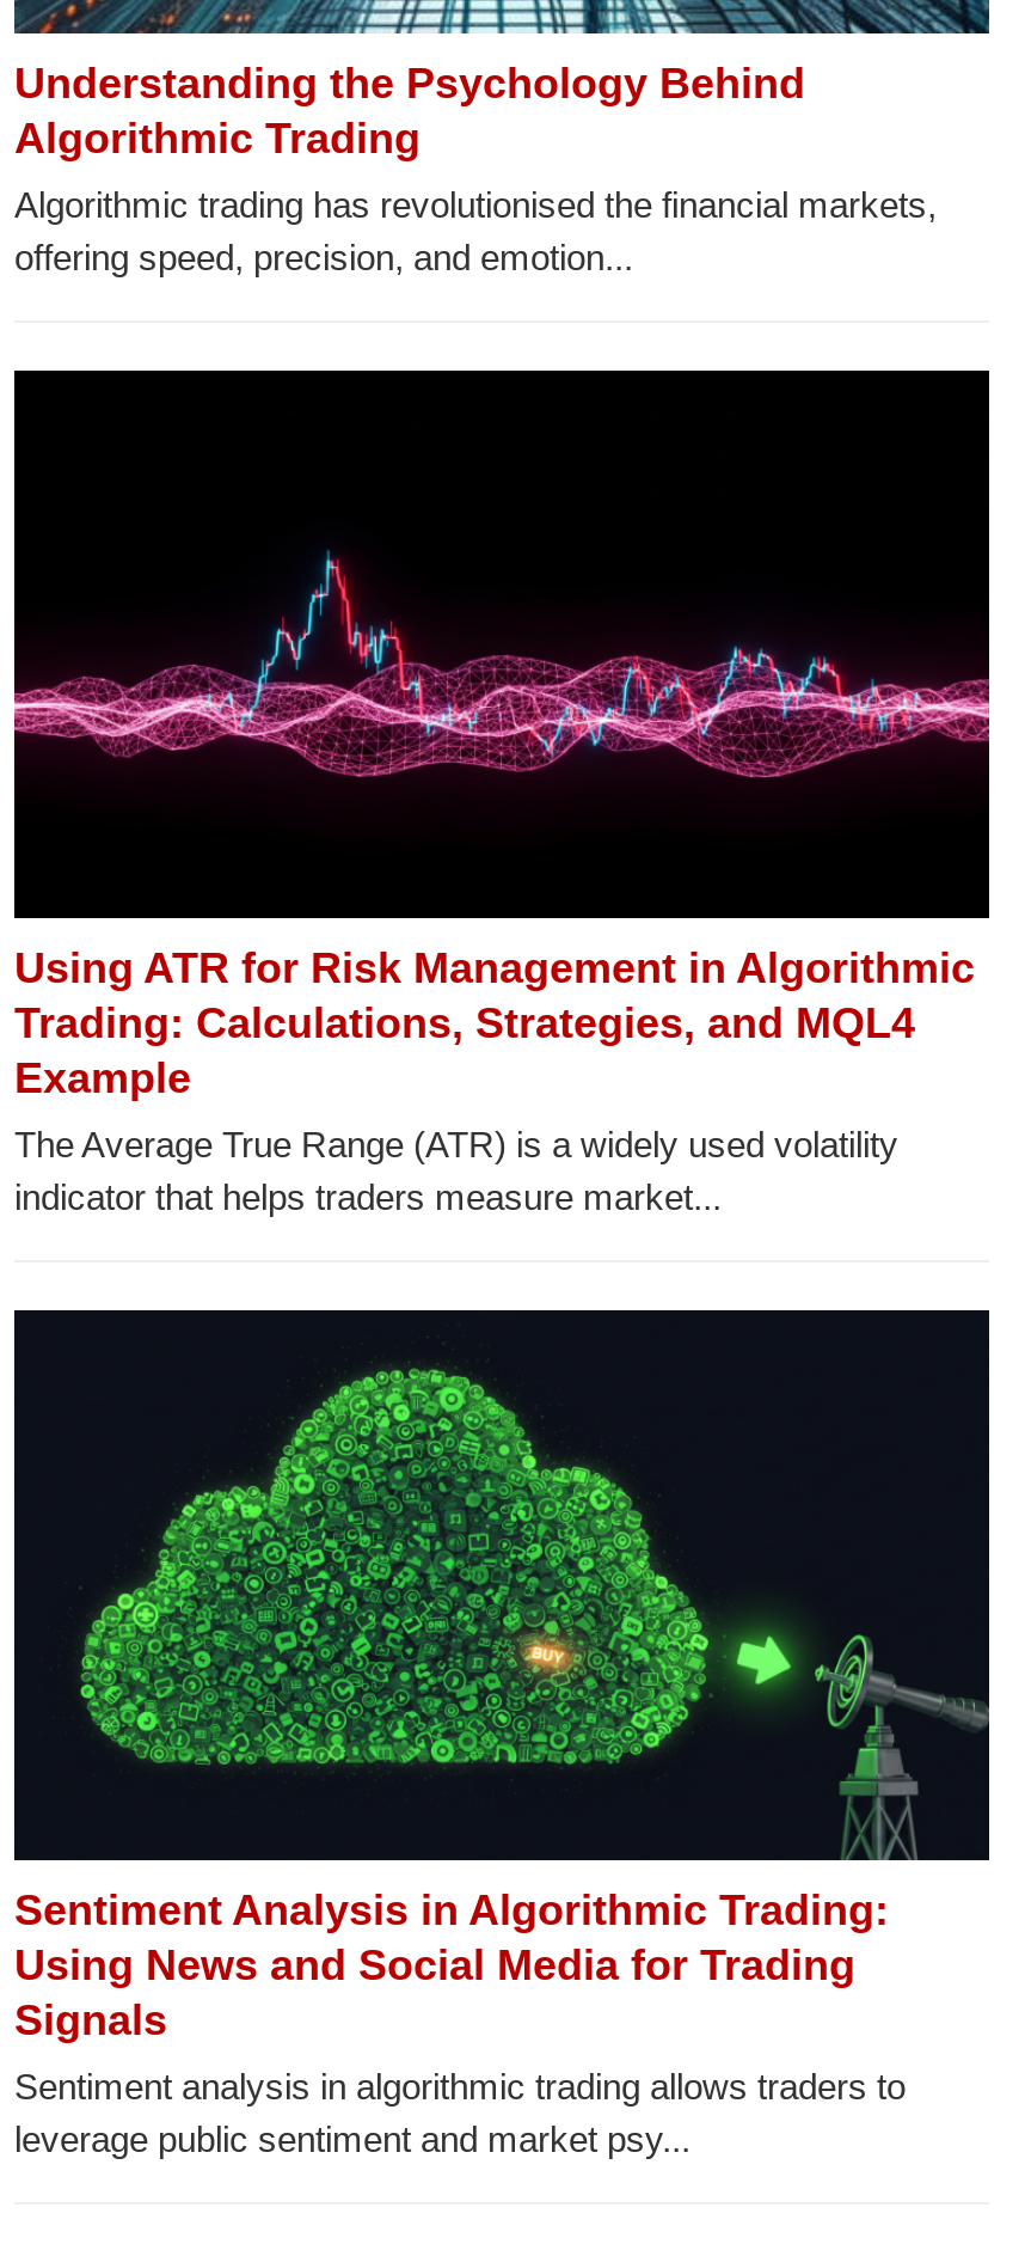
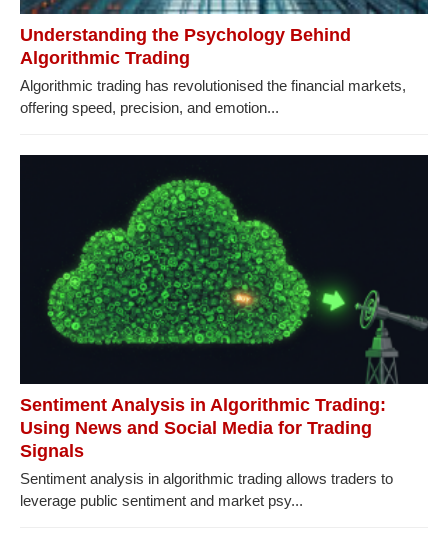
[12,426,992,1217] [image] | Using ATR for Risk Management in Algorithmic | Trading: Calculations, Strategies, and MQL4 | Example | The Average True Range (ATR) is a widely used volatility | indicator that helps traders measure market... -> none

